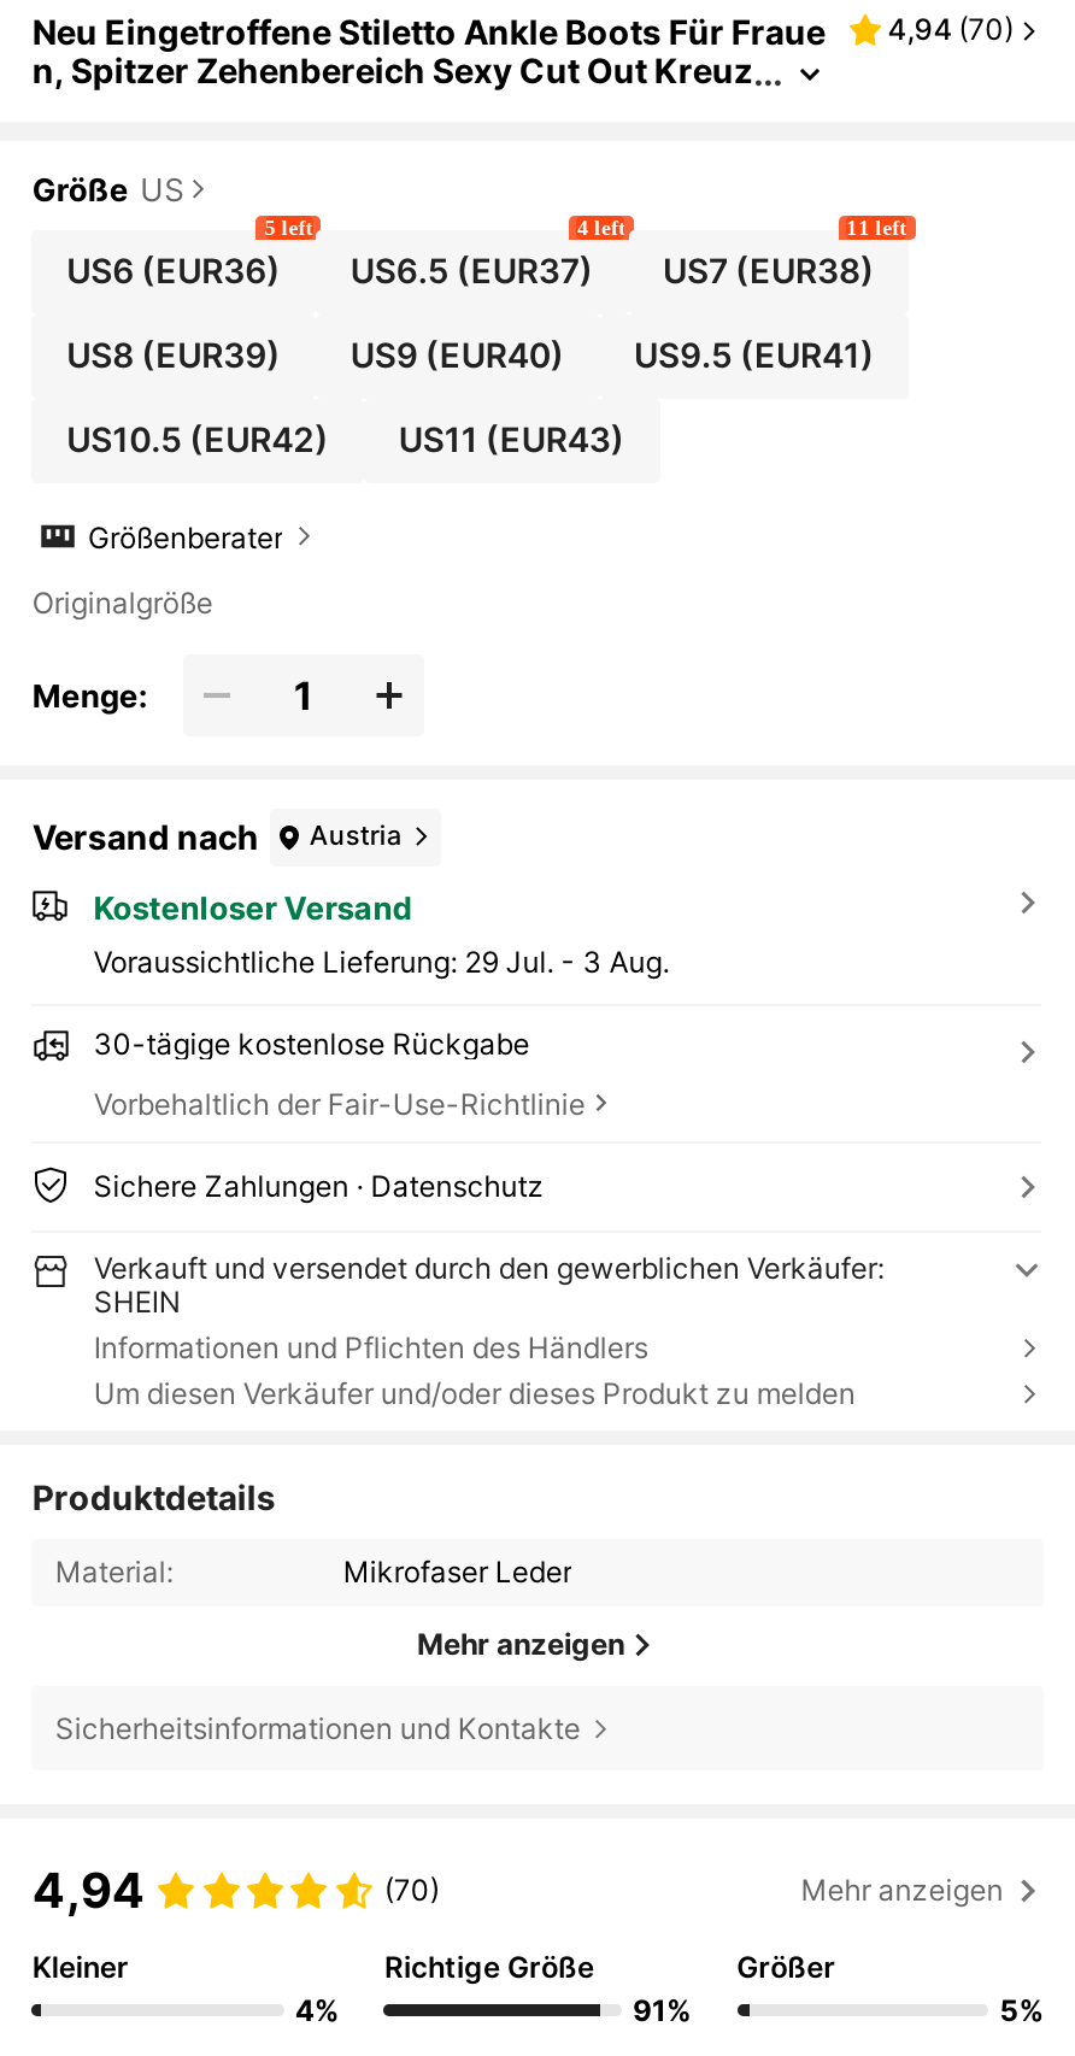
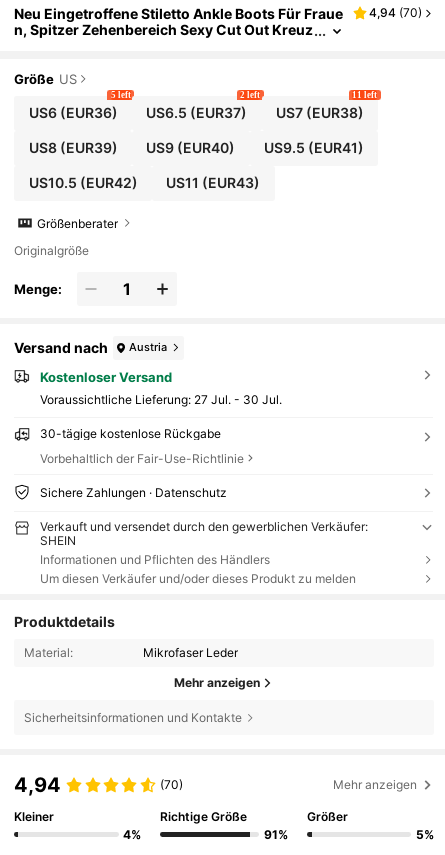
[577,215,625,239] 4 left -> [240,89,260,99] 2 left
[93,942,669,979] Voraussichtliche Lieferung: 29 Jul. - 3 Aug. -> [40,391,282,406] Voraussichtliche Lieferung: 27 Jul. - 30 Jul.

